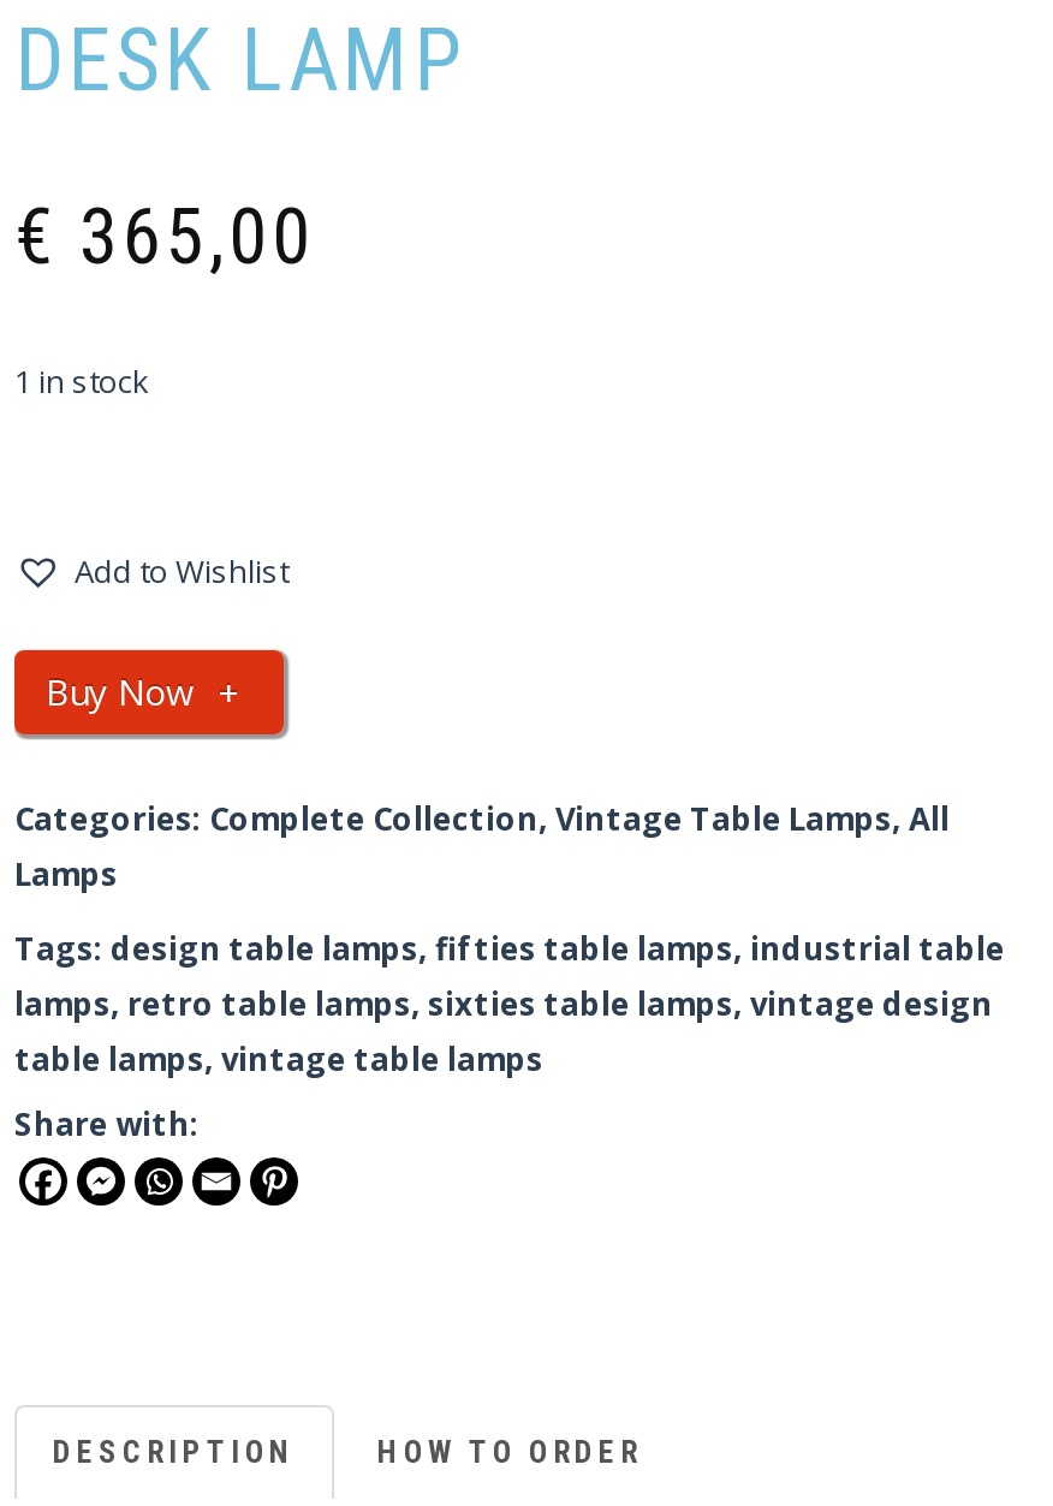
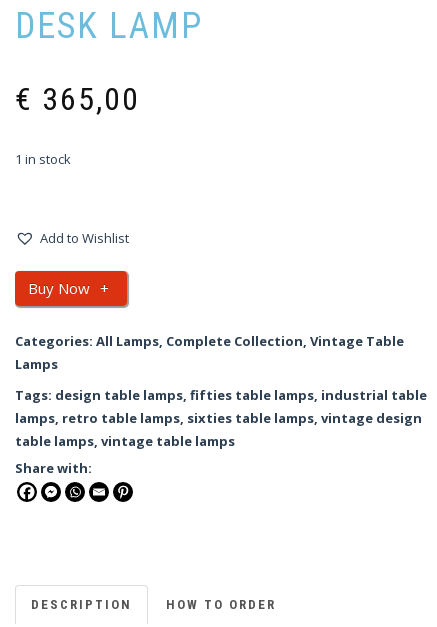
[14,797,950,840] Categories: Complete Collection, Vintage Table Lamps, All -> [15,332,404,350] Categories: All Lamps, Complete Collection, Vintage Table

